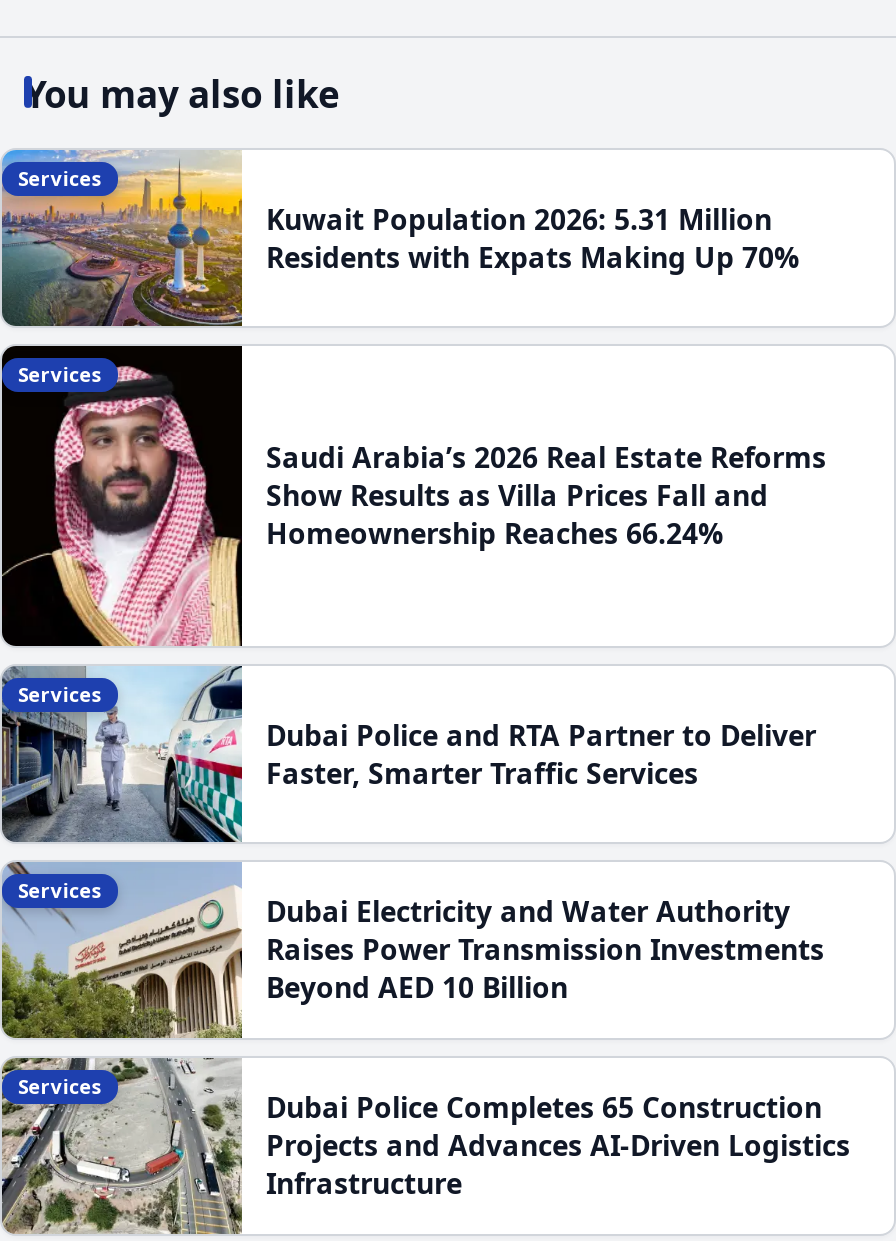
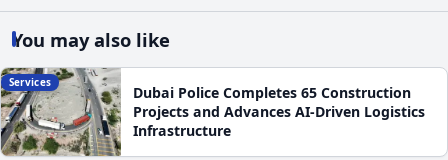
[6,148,826,552] [image] | Kuwait Population 2026: 5.31 Million | Residents with Expats Making Up 70% | Services | Saudi Arabia’s 2026 Real Estate Reforms | Show Results as Villa Prices Fall and | Homeownership Reaches 66.24% -> none
[6,344,824,1099] [image] | Services | Dubai Police and RTA Partner to Deliver | Faster, Smarter Traffic Services | Services | Dubai Electricity and Water Authority | Raises Power Transmission Investments | Beyond AED 10 Billion | Services -> none
[6,664,244,844] [image] -> none
[6,860,244,1040] [image] -> none

